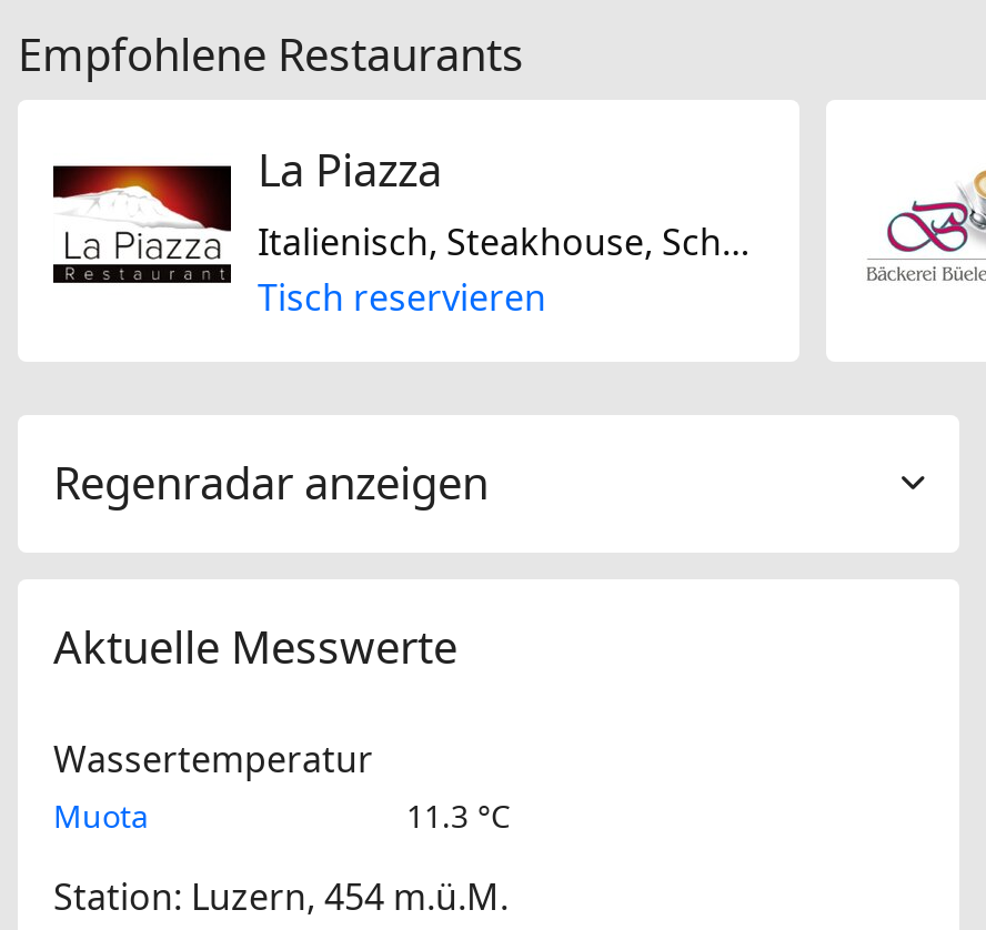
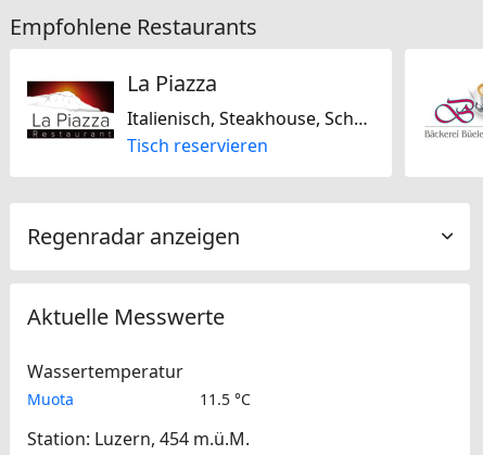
[406,795,511,837] 11.3 °C -> [200,389,251,409] 11.5 °C

